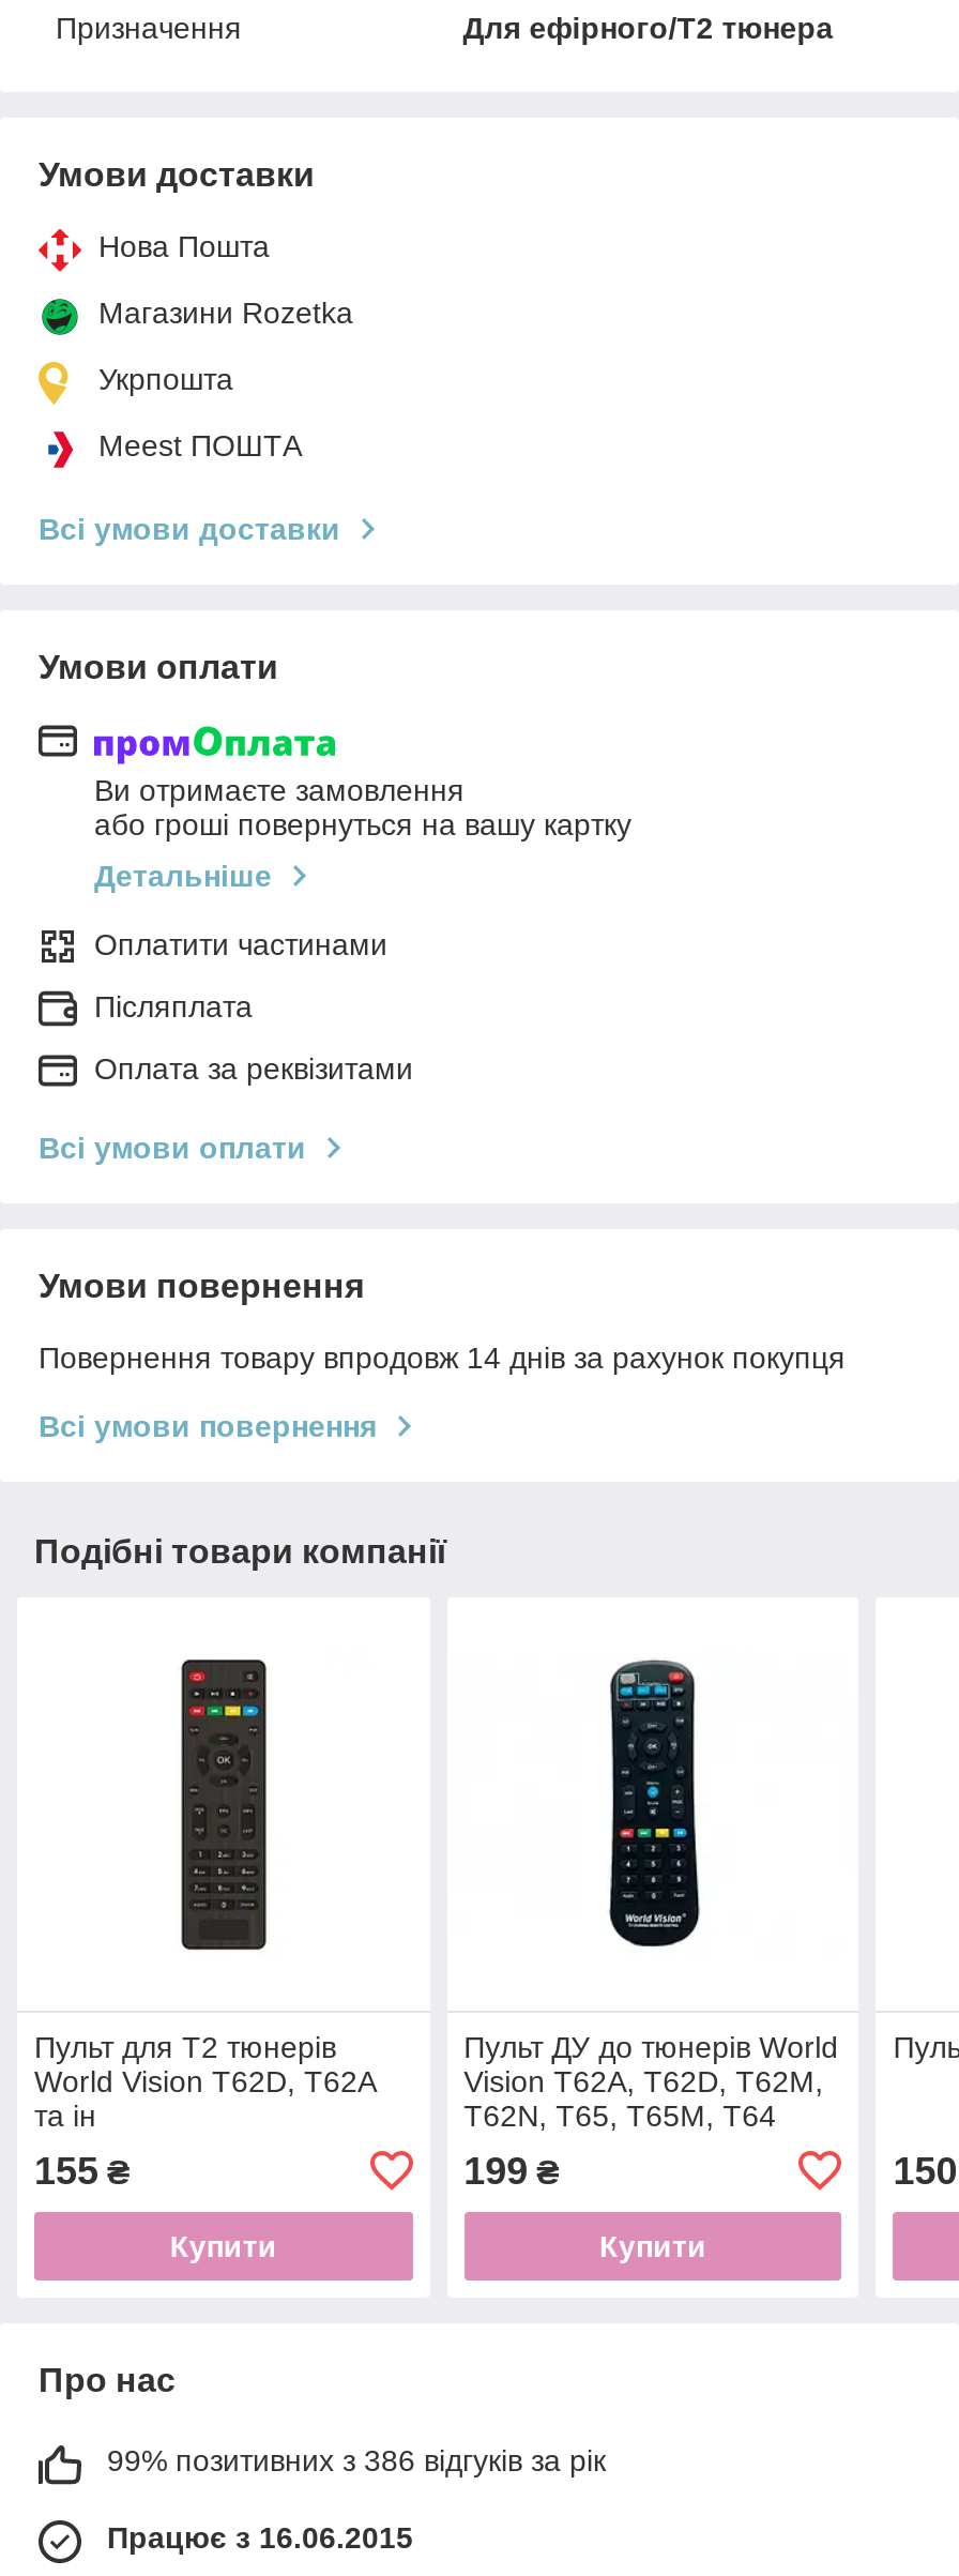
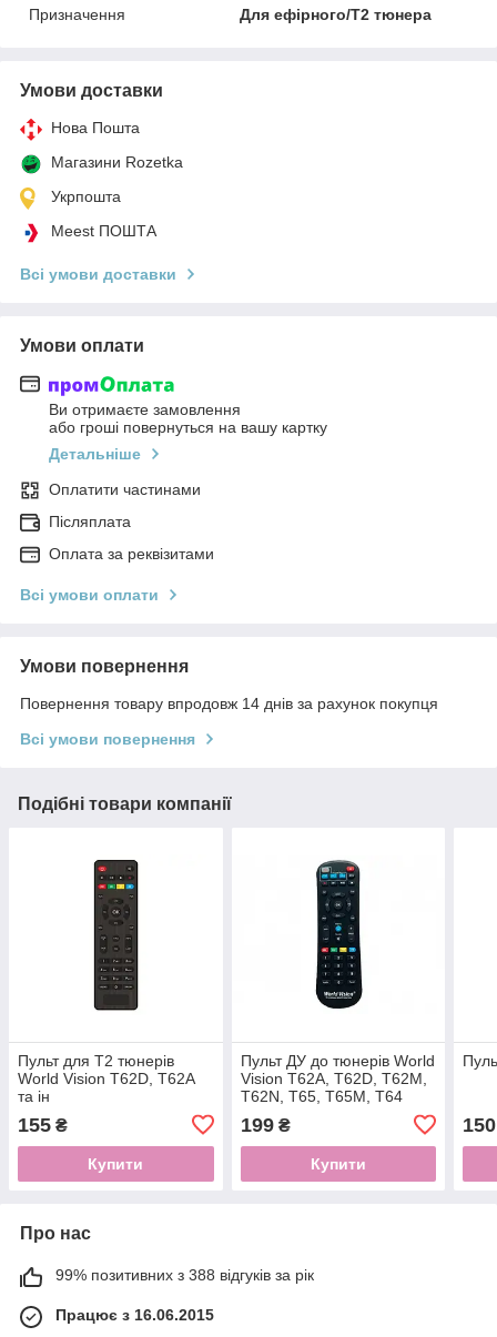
[107,2443,606,2477] 99% позитивних з 386 відгуків за рік -> [55,1266,314,1284] 99% позитивних з 388 відгуків за рік

